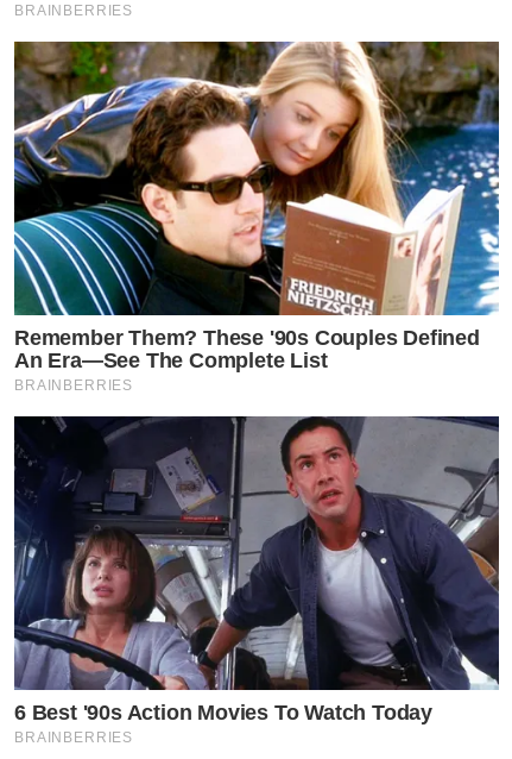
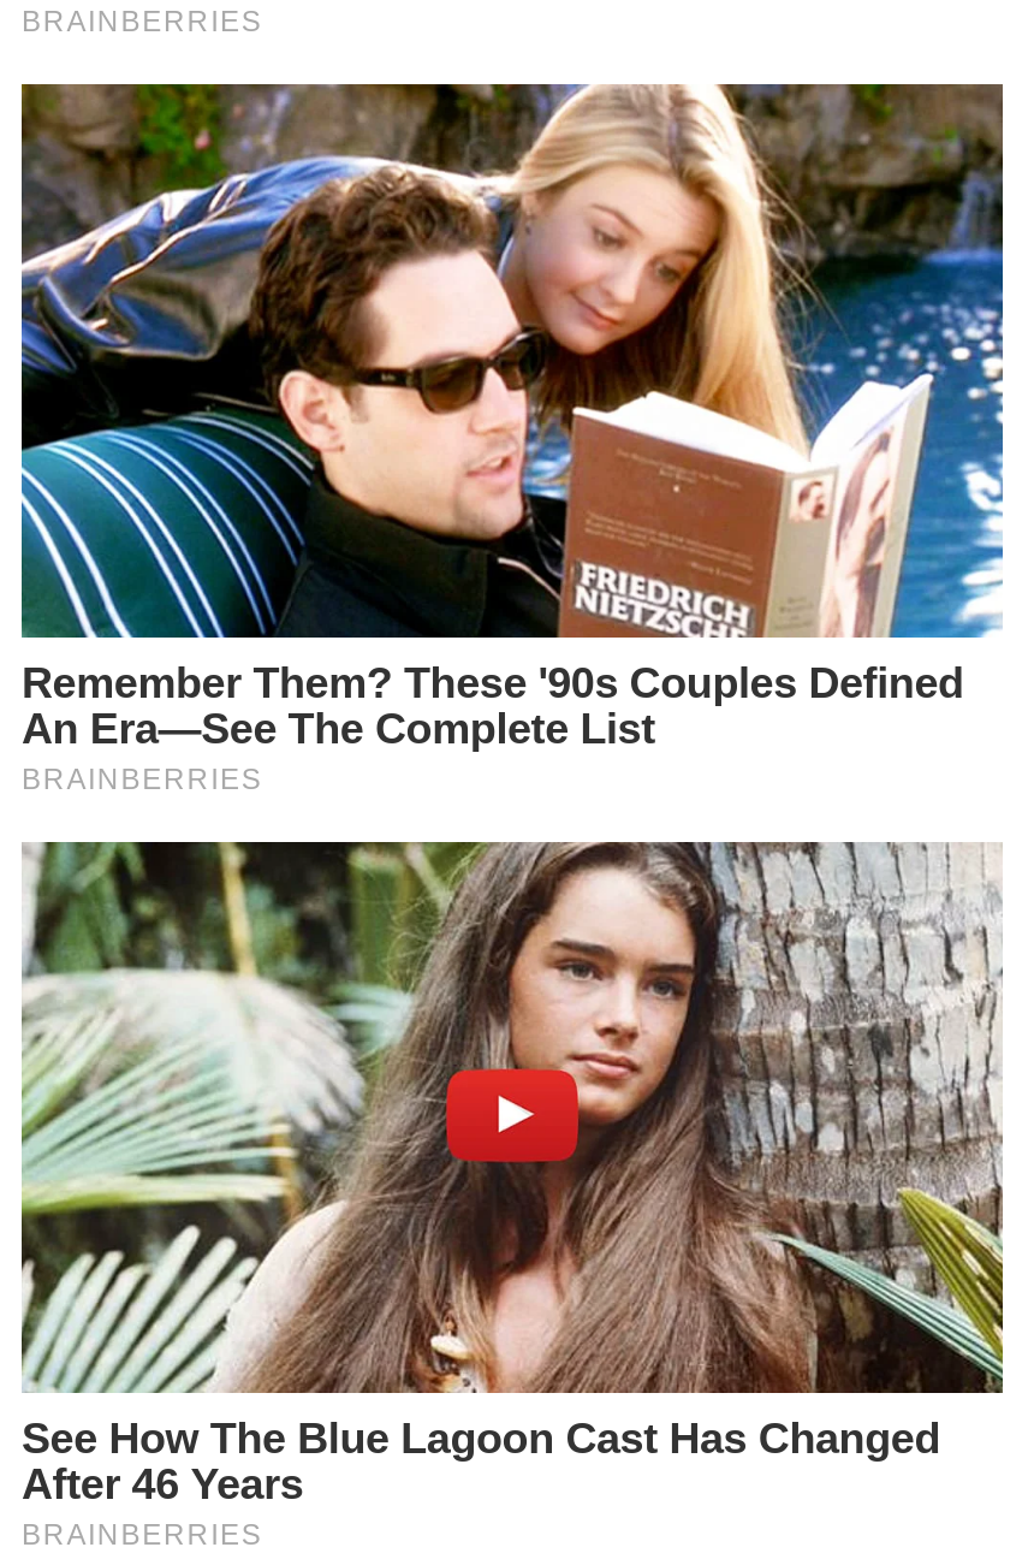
[13,415,500,724] [image] | 6 Best '90s Action Movies To Watch Today -> [19,840,1005,1509] [image] | See How The Blue Lagoon Cast Has Changed | After 46 Years

